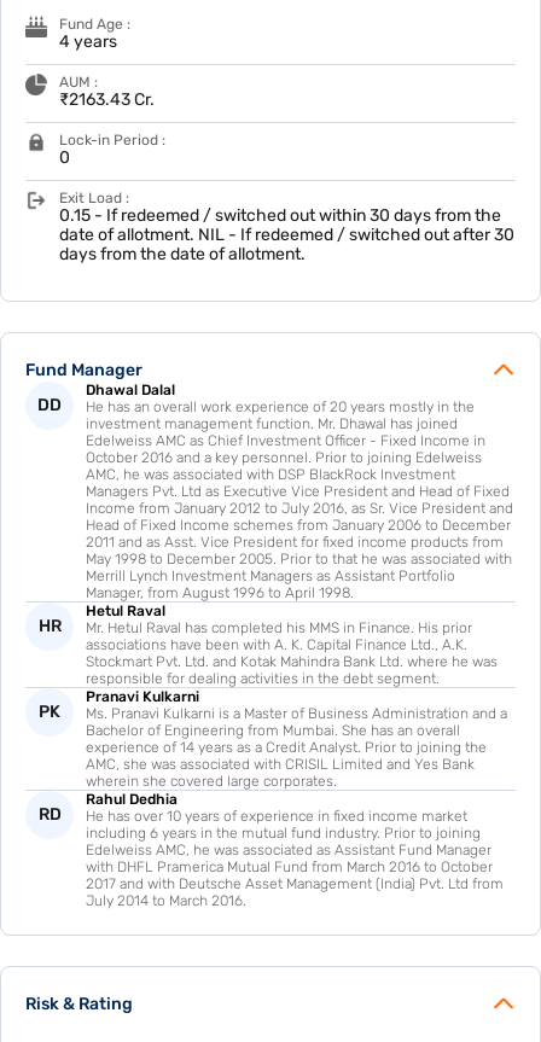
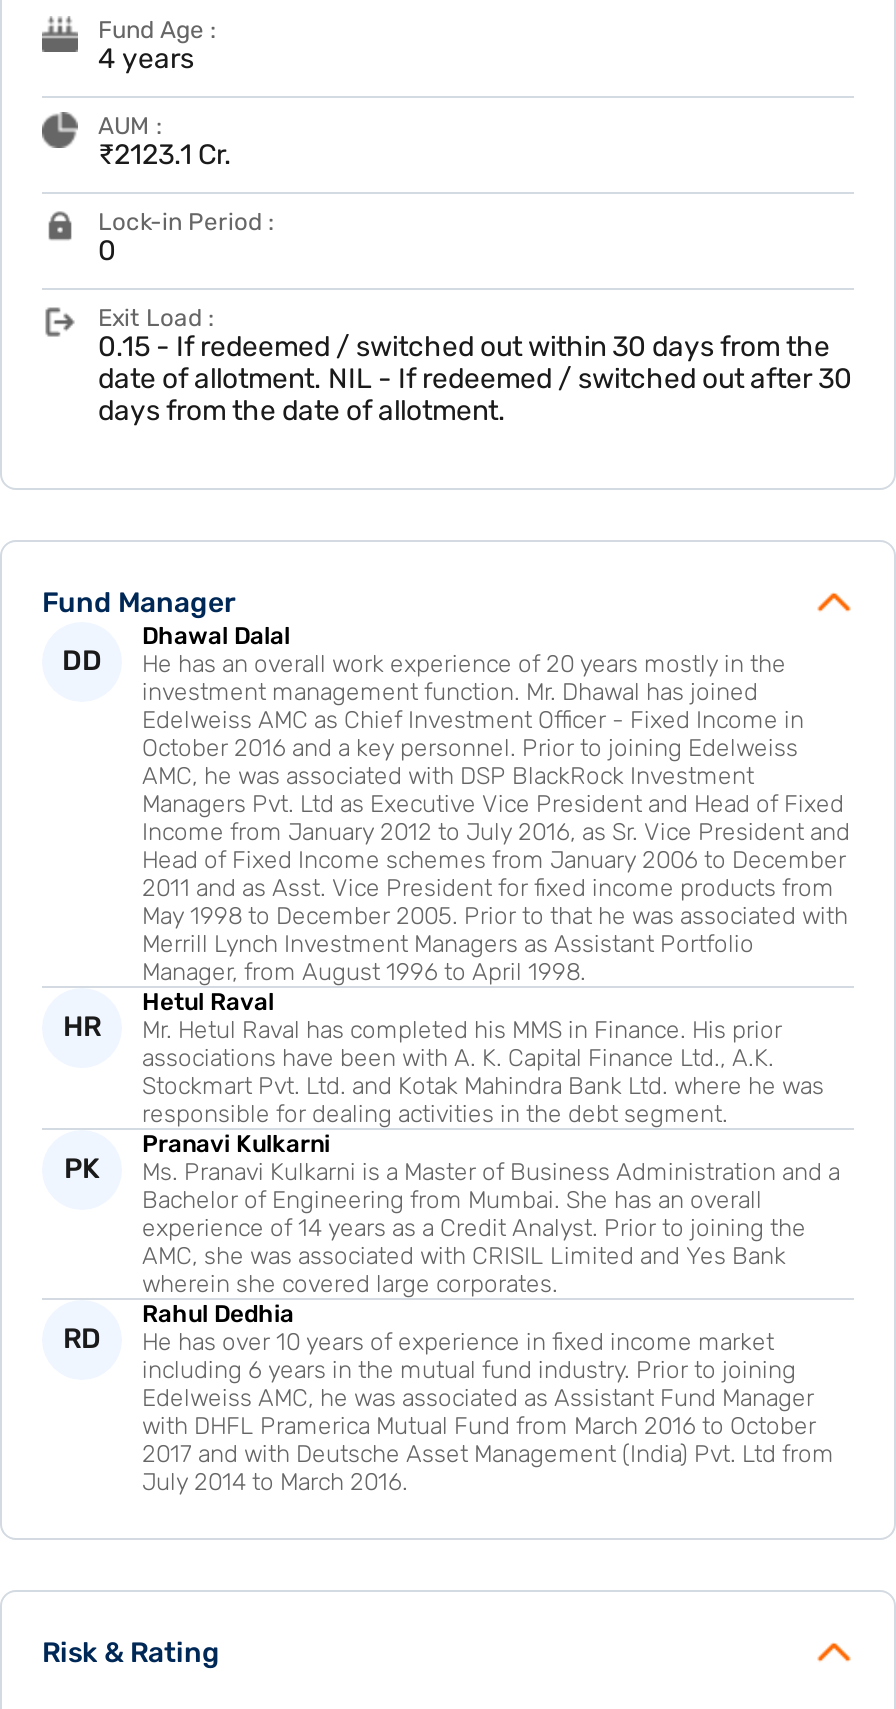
[59,89,155,110] ₹2163.43 Cr. -> [98,138,232,172] ₹2123.1 Cr.

